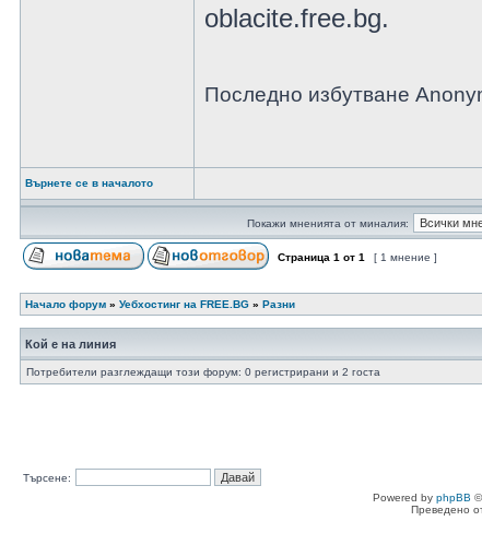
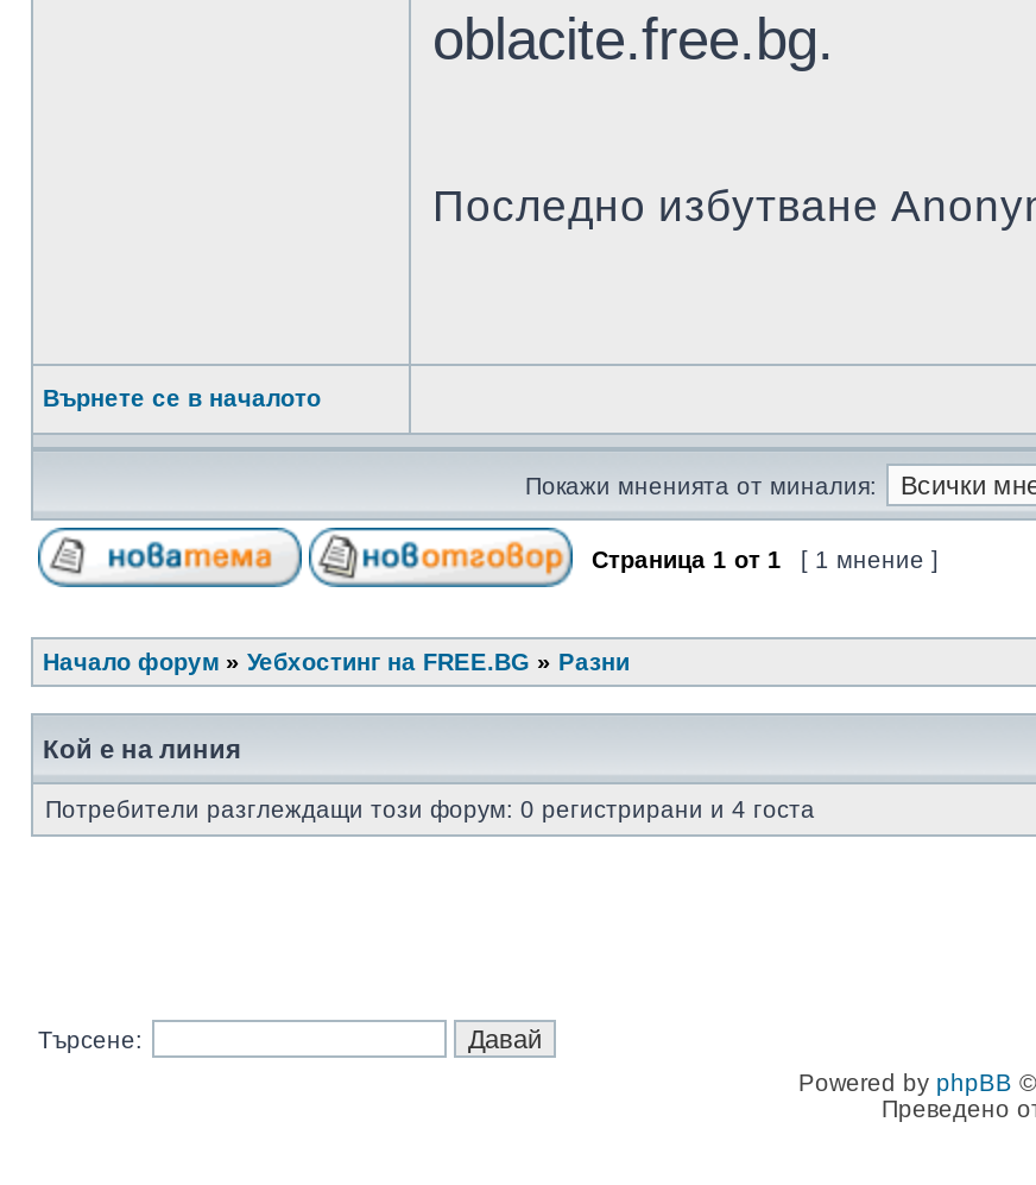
[26,366,380,378] Потребители разглеждащи този форум: 0 регистрирани и 2 госта -> [45,796,815,822] Потребители разглеждащи този форум: 0 регистрирани и 4 госта

